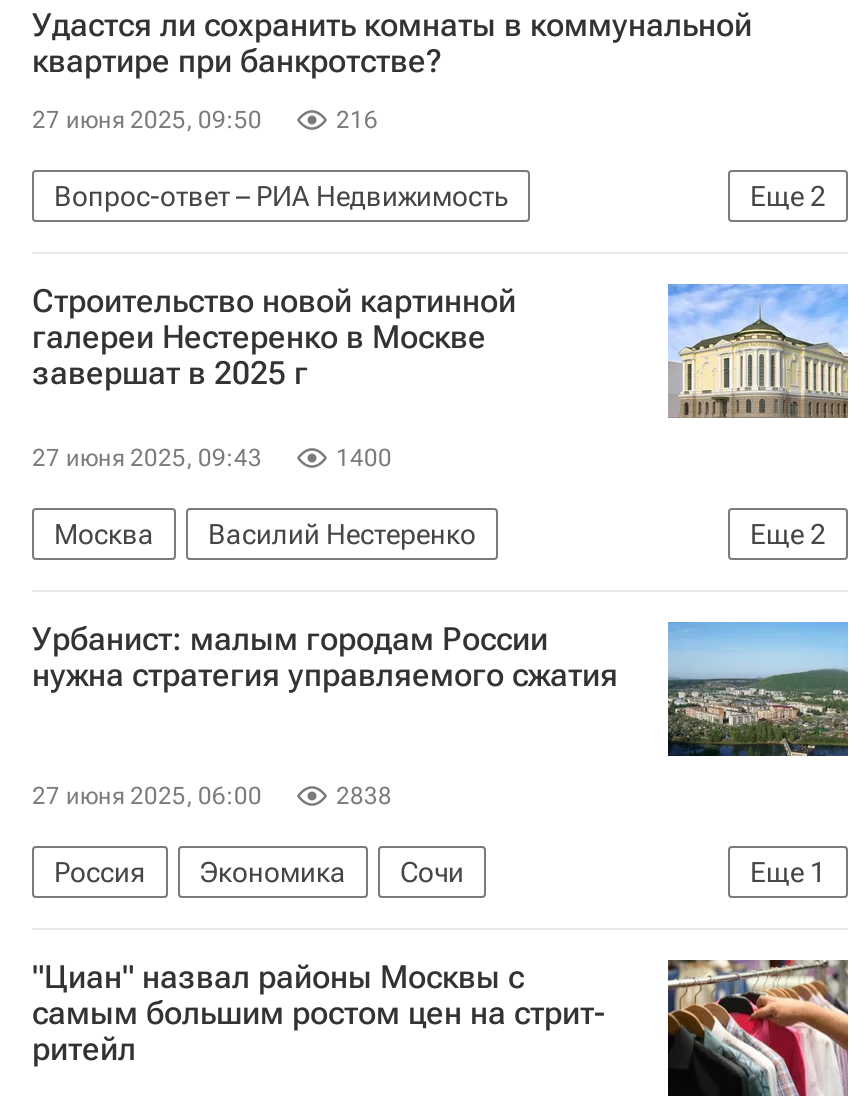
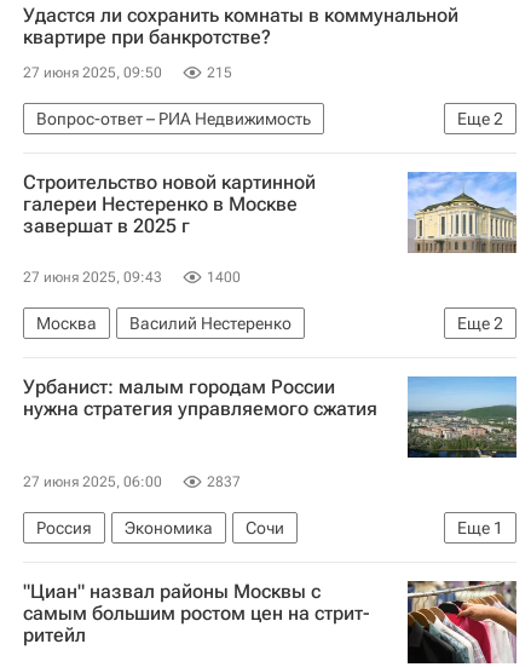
[336,106,378,134] 216 -> [207,64,232,81] 215
[336,782,392,810] 2838 -> [207,473,241,490] 2837

